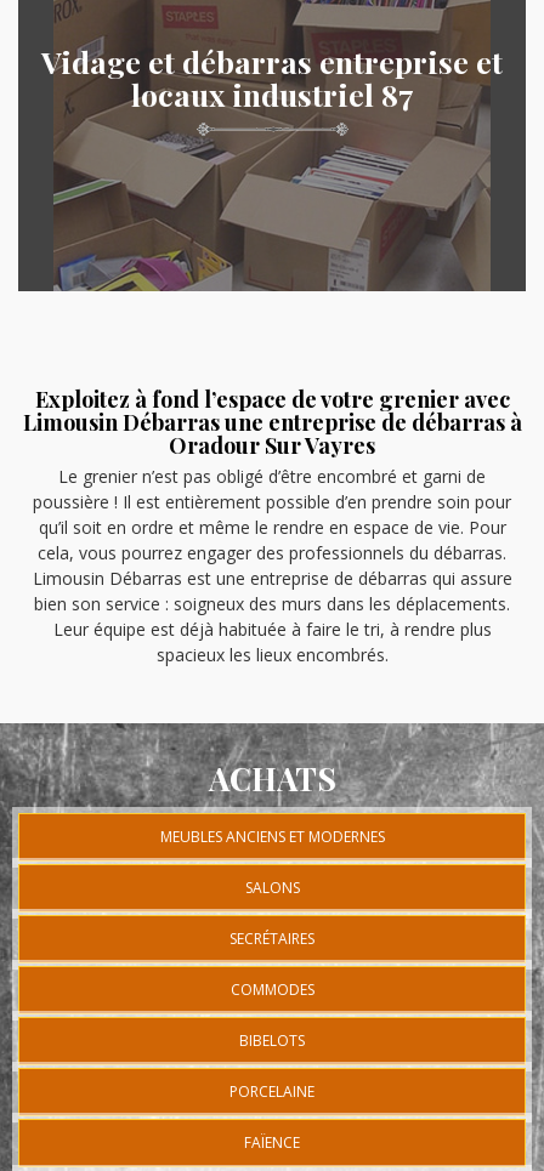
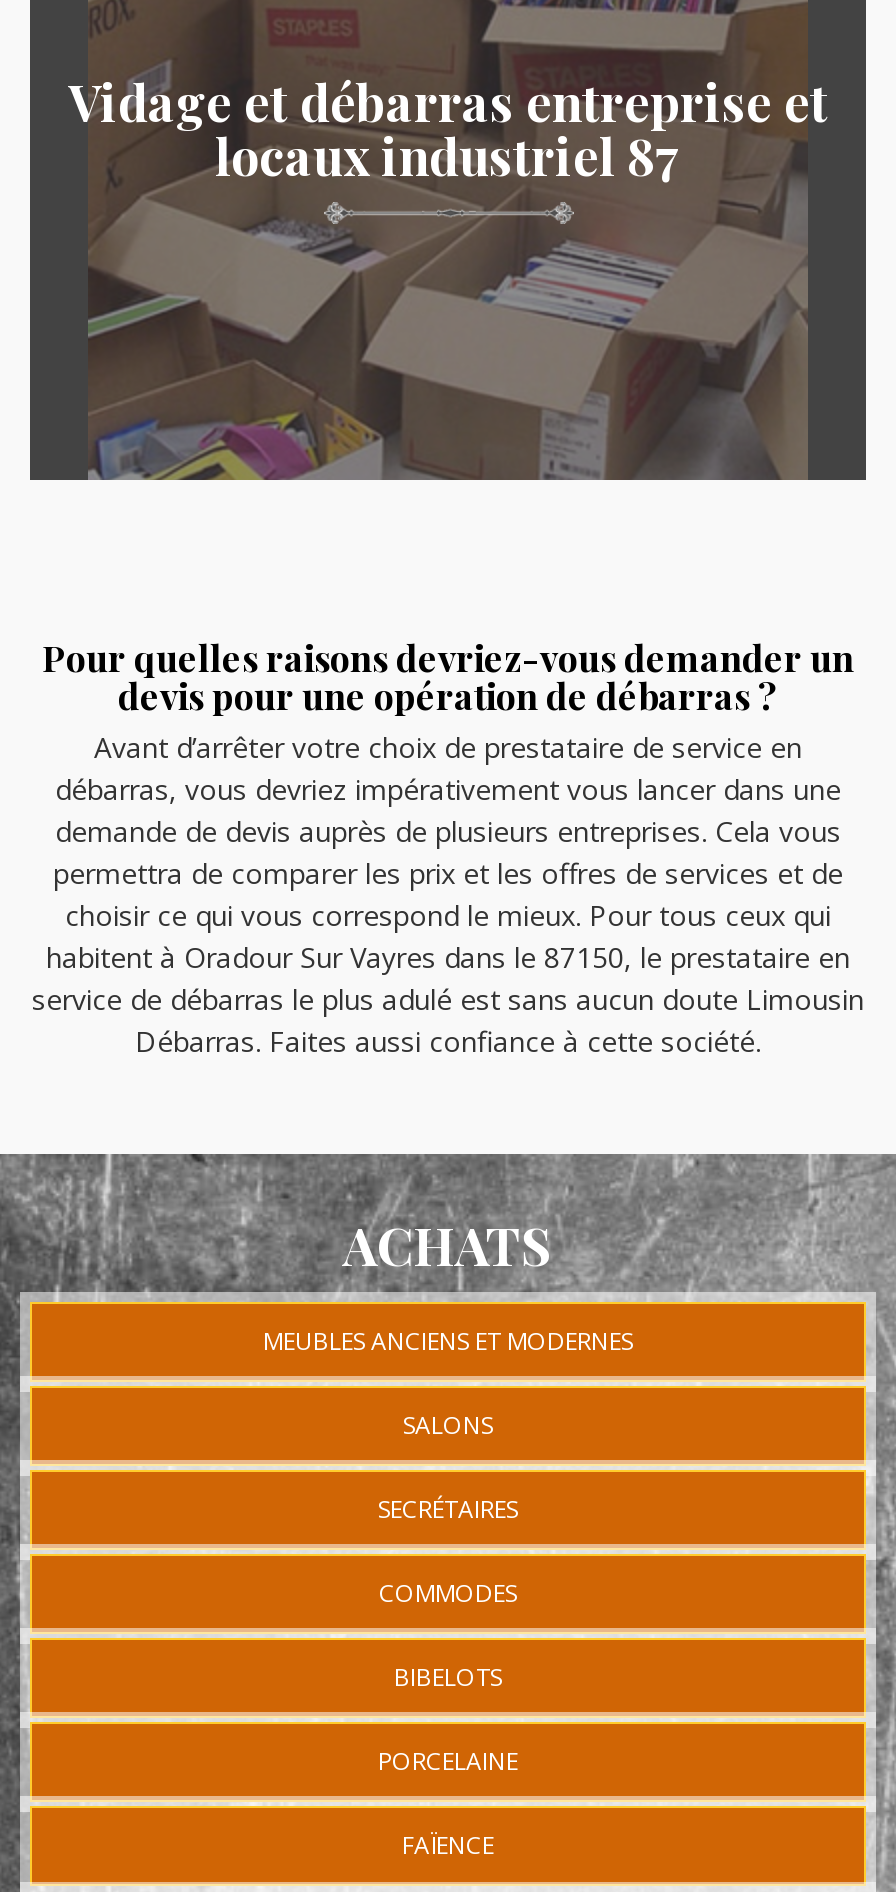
[22,385,522,666] Exploitez à fond l’espace de votre grenier avec | Limousin Débarras une entreprise de débarras à | Oradour Sur Vayres | Le grenier n’est pas obligé d’être encombré et garni de | poussière ! Il est entièrement possible d’en prendre soin pour | qu’il soit en ordre et même le rendre en espace de vie. Pour | cela, vous pourrez engager des professionnels du débarras. | Limousin Débarras est une entreprise de débarras qui assure | bien son service : soigneux des murs dans les déplacements. | Leur équipe est déjà habituée à faire le tri, à rendre plus | spacieux les lieux encombrés. -> [32,634,864,1060] Pour quelles raisons devriez-vous demander un | devis pour une opération de débarras ? | Avant d’arrêter votre choix de prestataire de service en | débarras, vous devriez impérativement vous lancer dans une | demande de devis auprès de plusieurs entreprises. Cela vous | permettra de comparer les prix et les offres de services et de | choisir ce qui vous correspond le mieux. Pour tous ceux qui | habitent à Oradour Sur Vayres dans le 87150, le prestataire en | service de débarras le plus adulé est sans aucun doute Limousin | Débarras. Faites aussi confiance à cette société.

